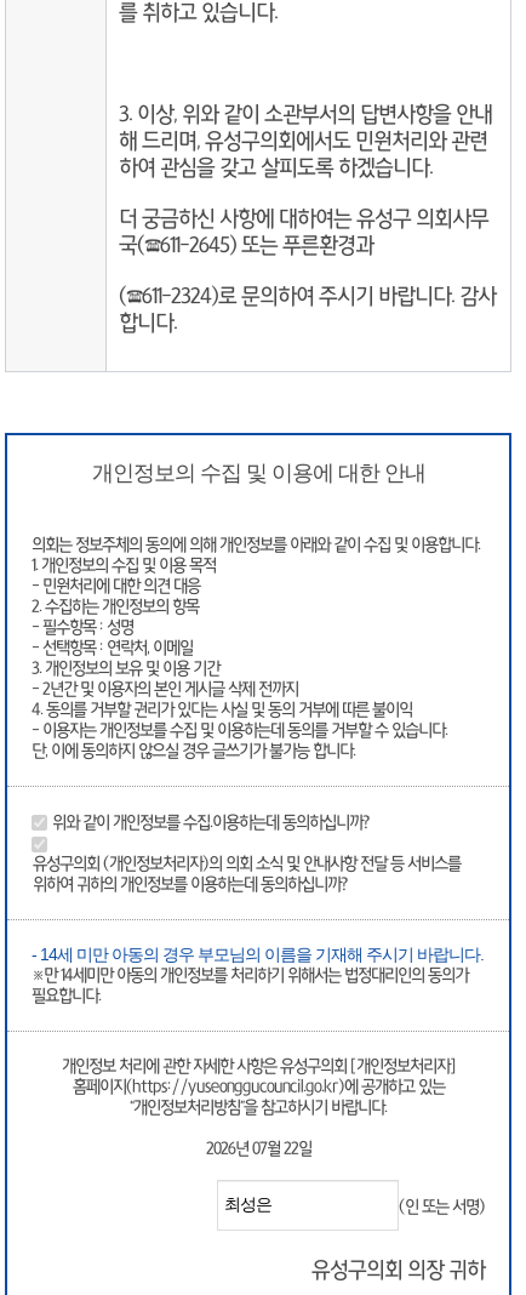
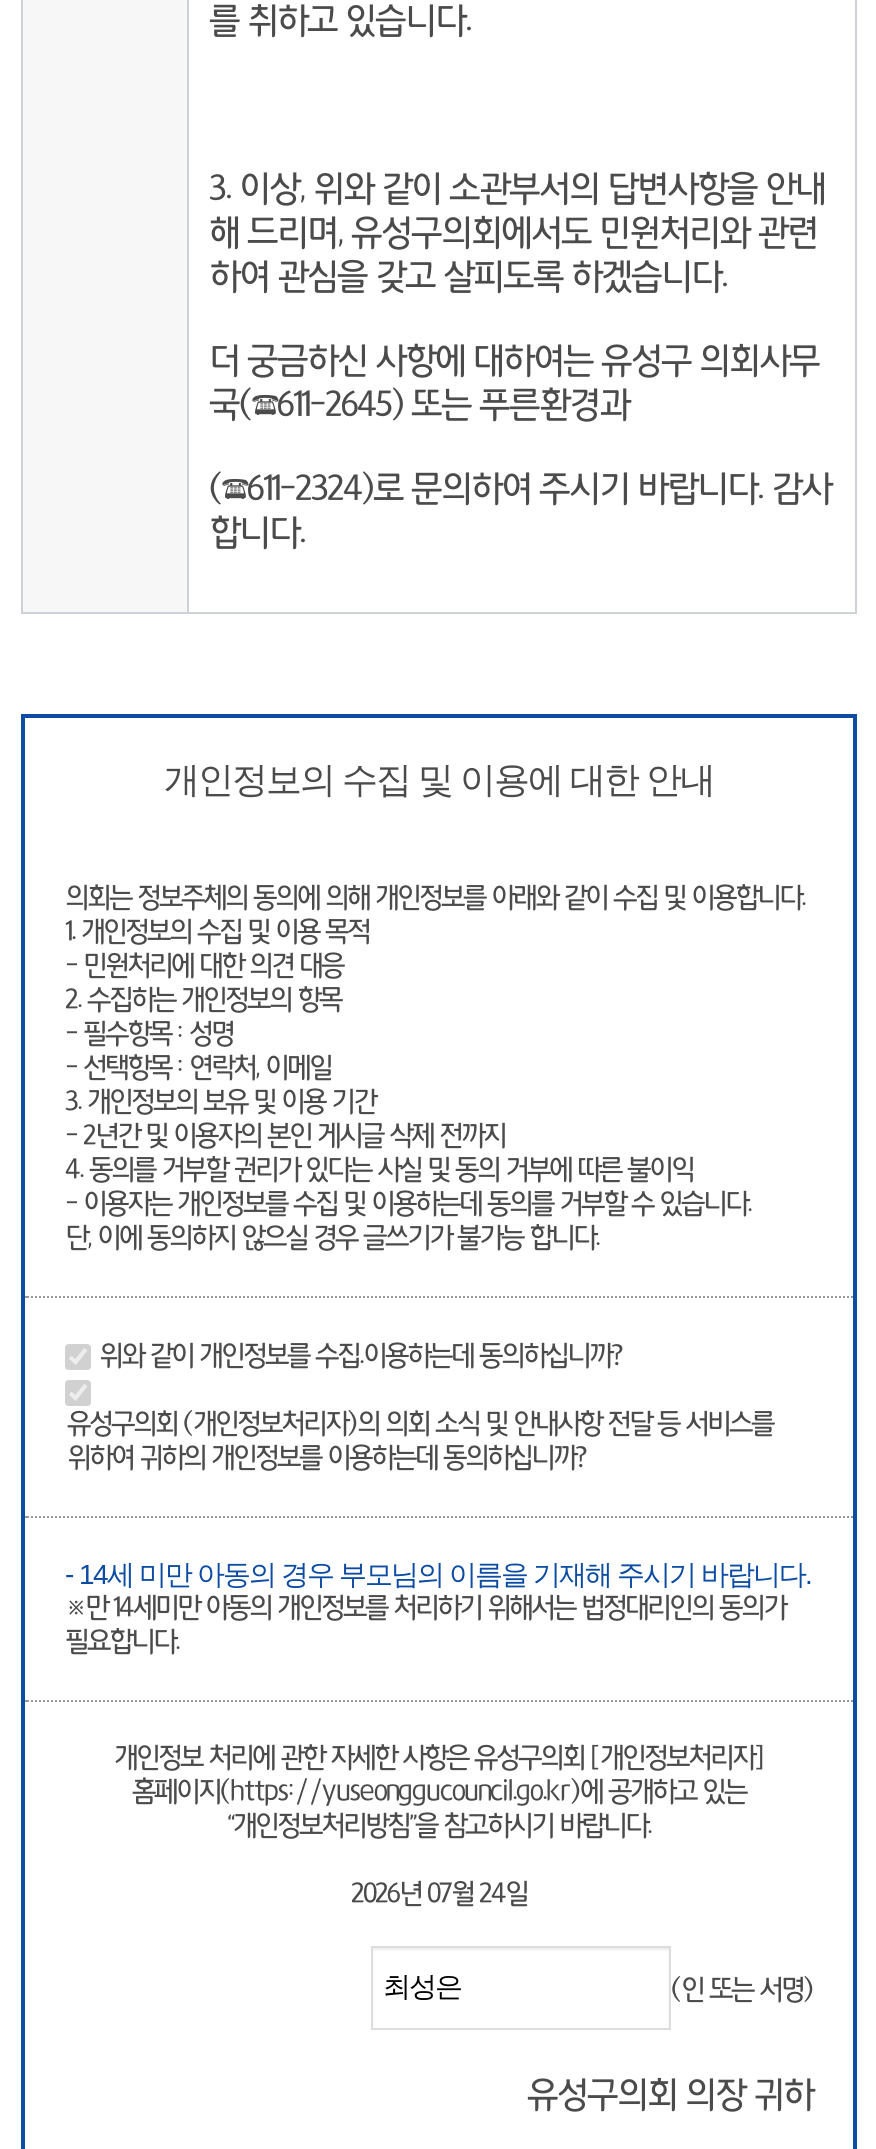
[205,1140,311,1157] 2026년 07월 22일 -> [351,1880,527,1908] 2026년 07월 24일

